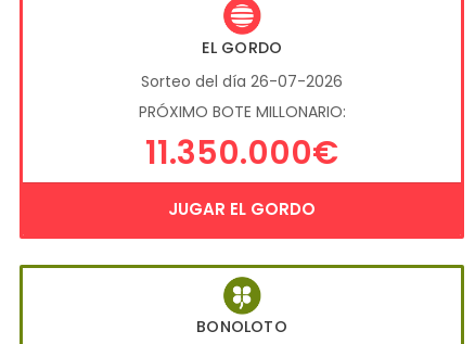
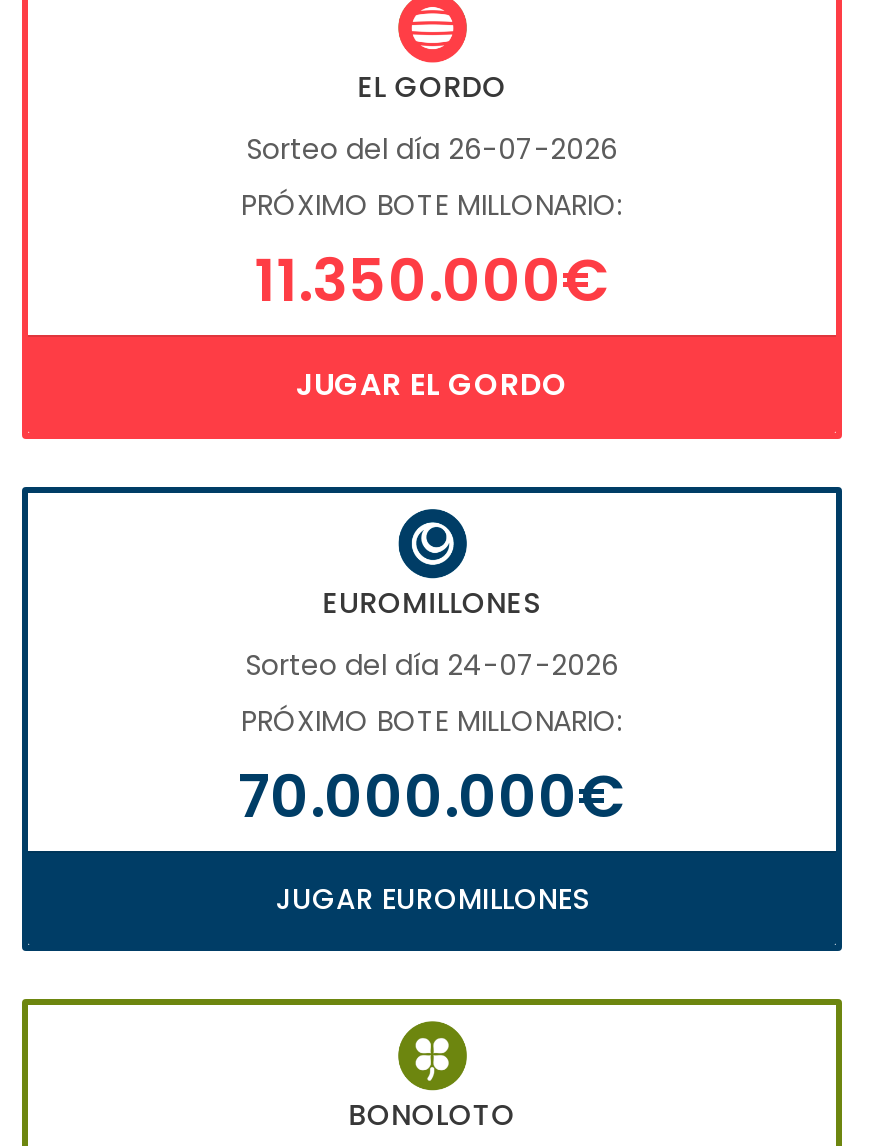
none -> [20,484,844,954] [image] | EUROMILLONES | Sorteo del día 24-07-2026 | PRÓXIMO BOTE MILLONARIO: | 70.000.000€ | JUGAR EUROMILLONES

